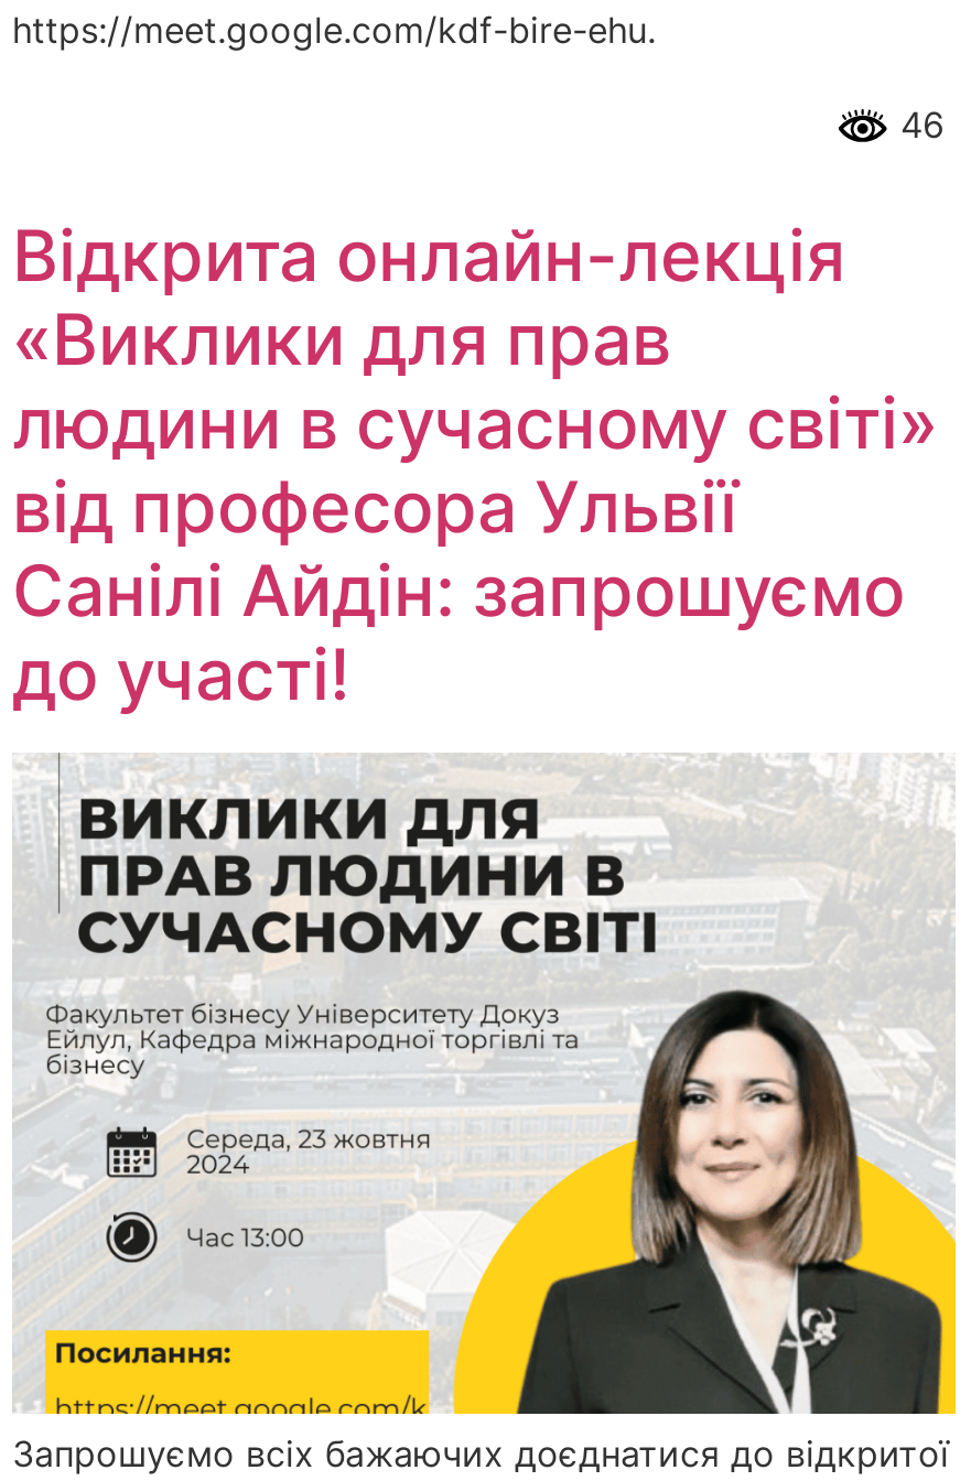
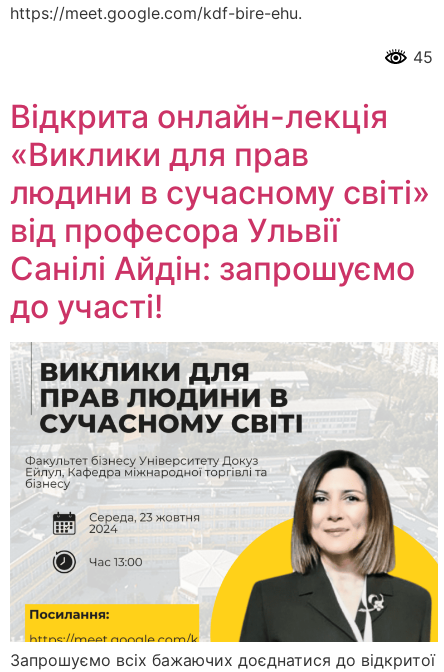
[889,103,945,147] 46 -> [408,47,433,67] 45

